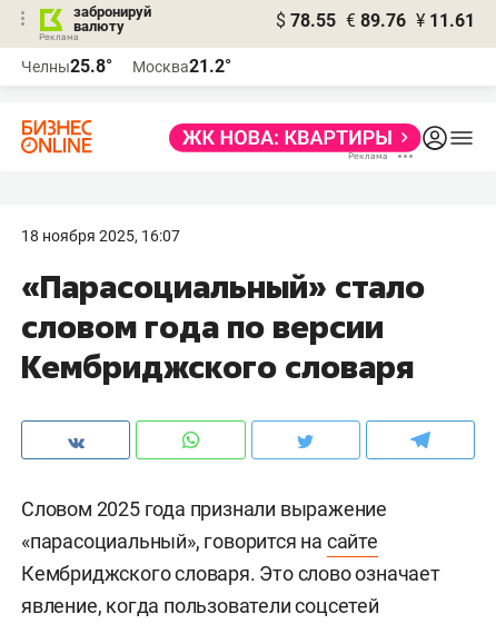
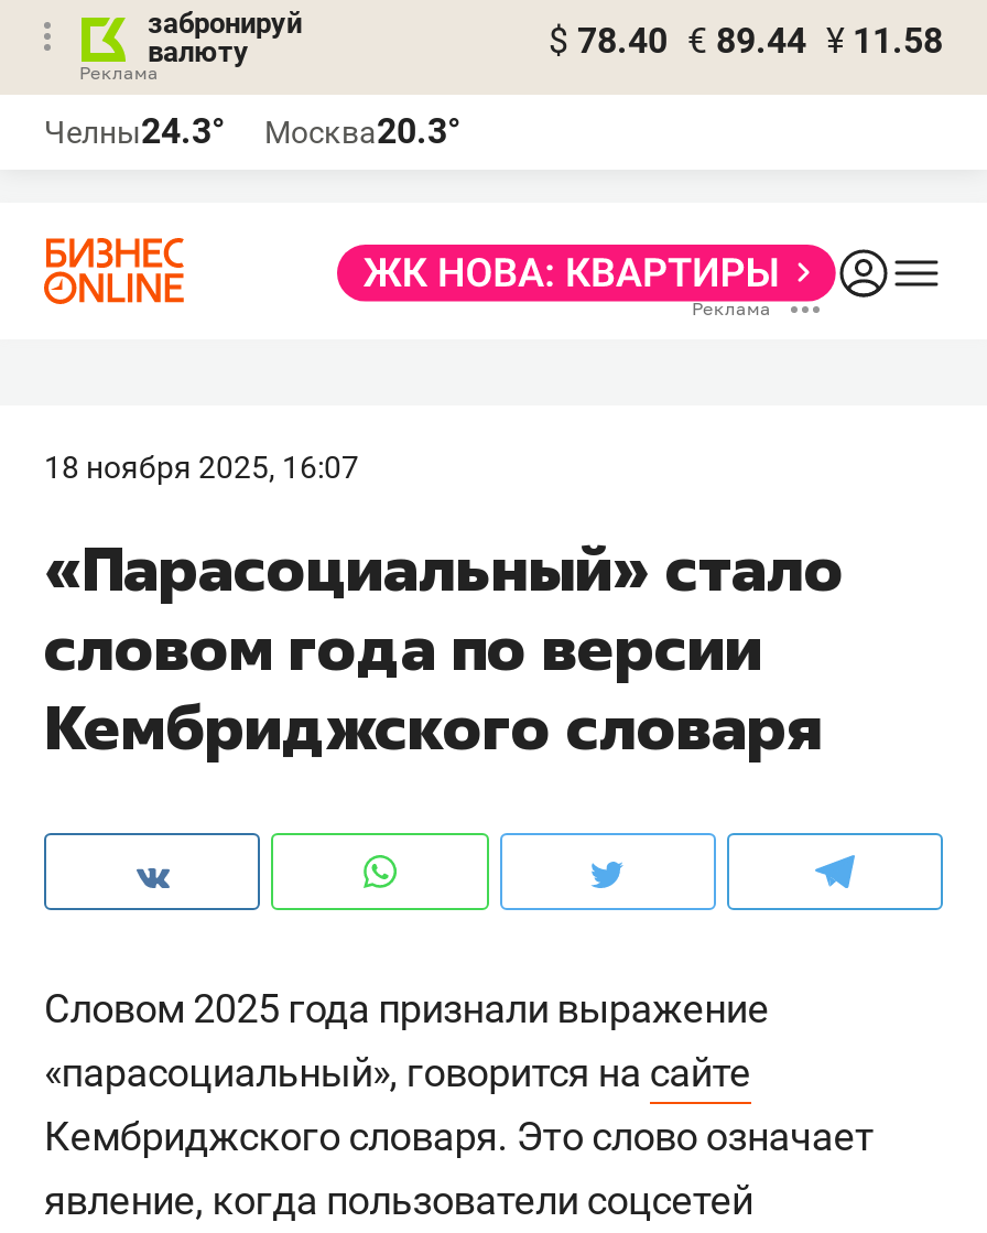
[276,10,475,31] $ 78.55 € 89.76 ¥ 11.61 -> [549,20,943,62] $ 78.40 € 89.44 ¥ 11.58
[21,56,112,77] Челны25.8° -> [44,110,225,152] Челны24.3°
[132,56,231,77] Москва21.2° -> [264,110,460,152] Москва20.3°

